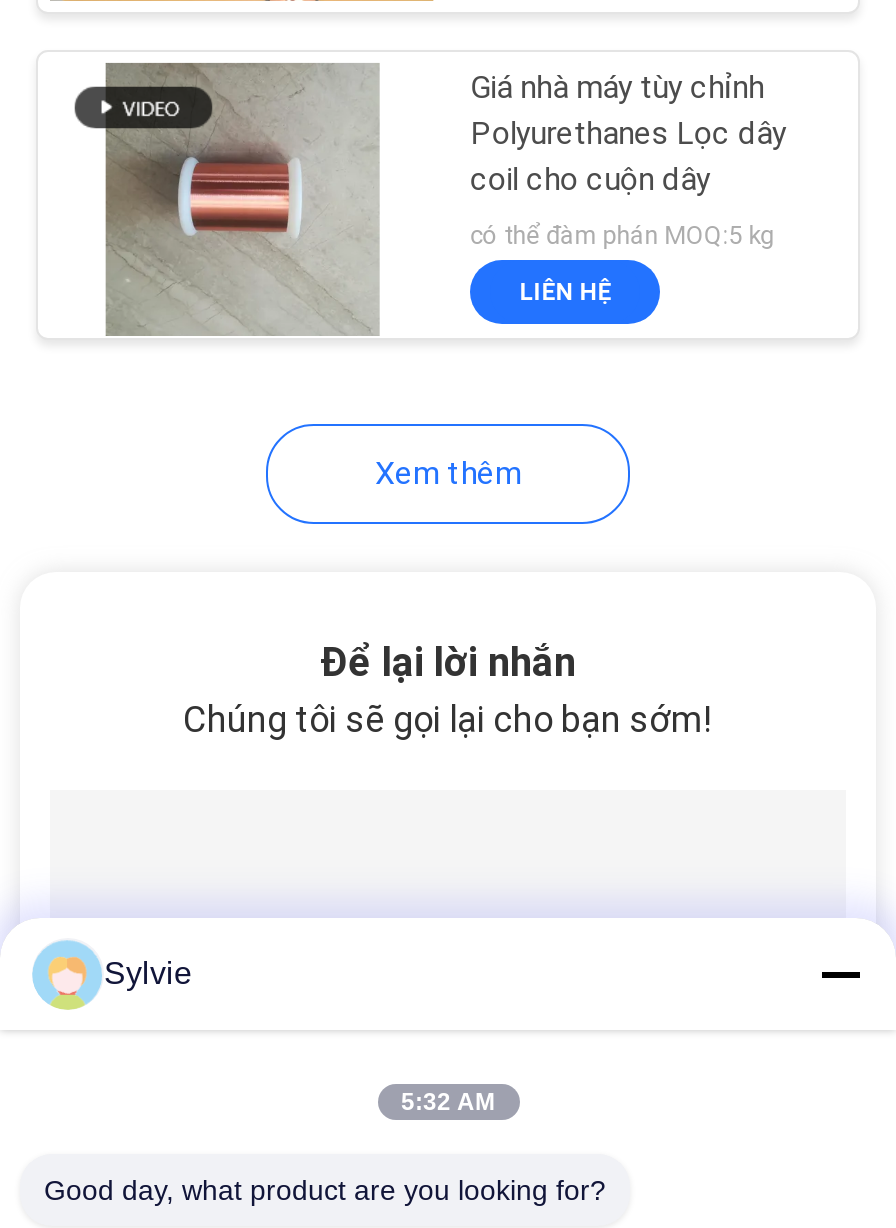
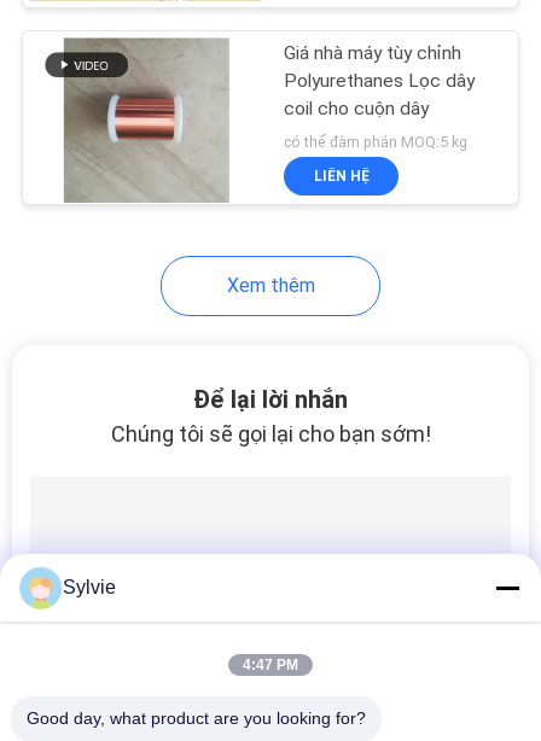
[401,1088,495,1116] 5:32 AM -> [243,657,298,673] 4:47 PM

